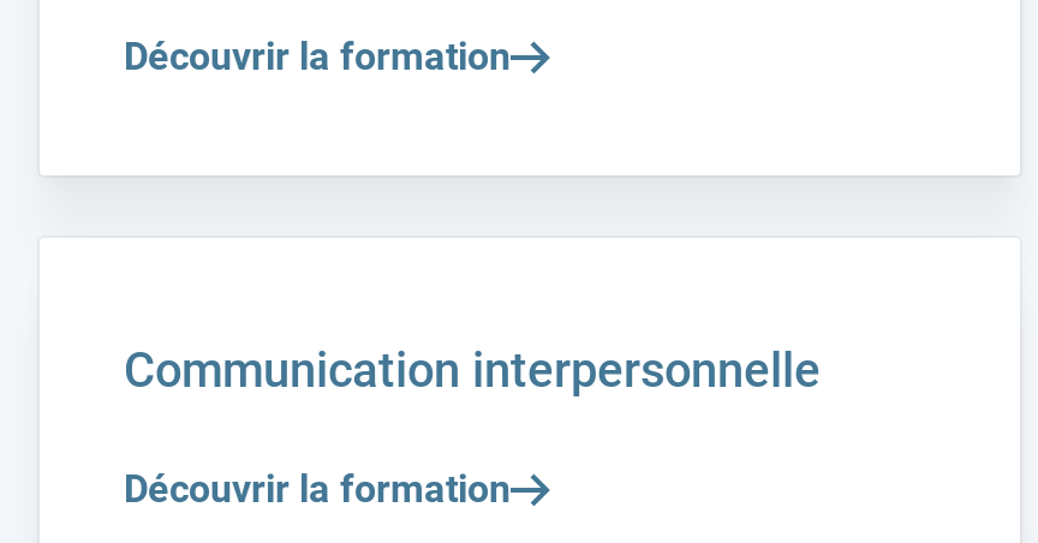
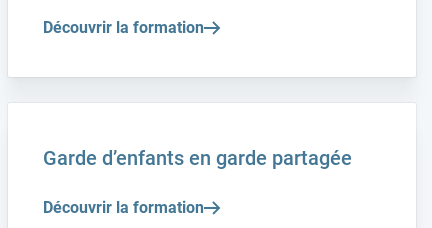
[124,341,821,399] Communication interpersonnelle -> [43,146,352,170] Garde d’enfants en garde partagée

